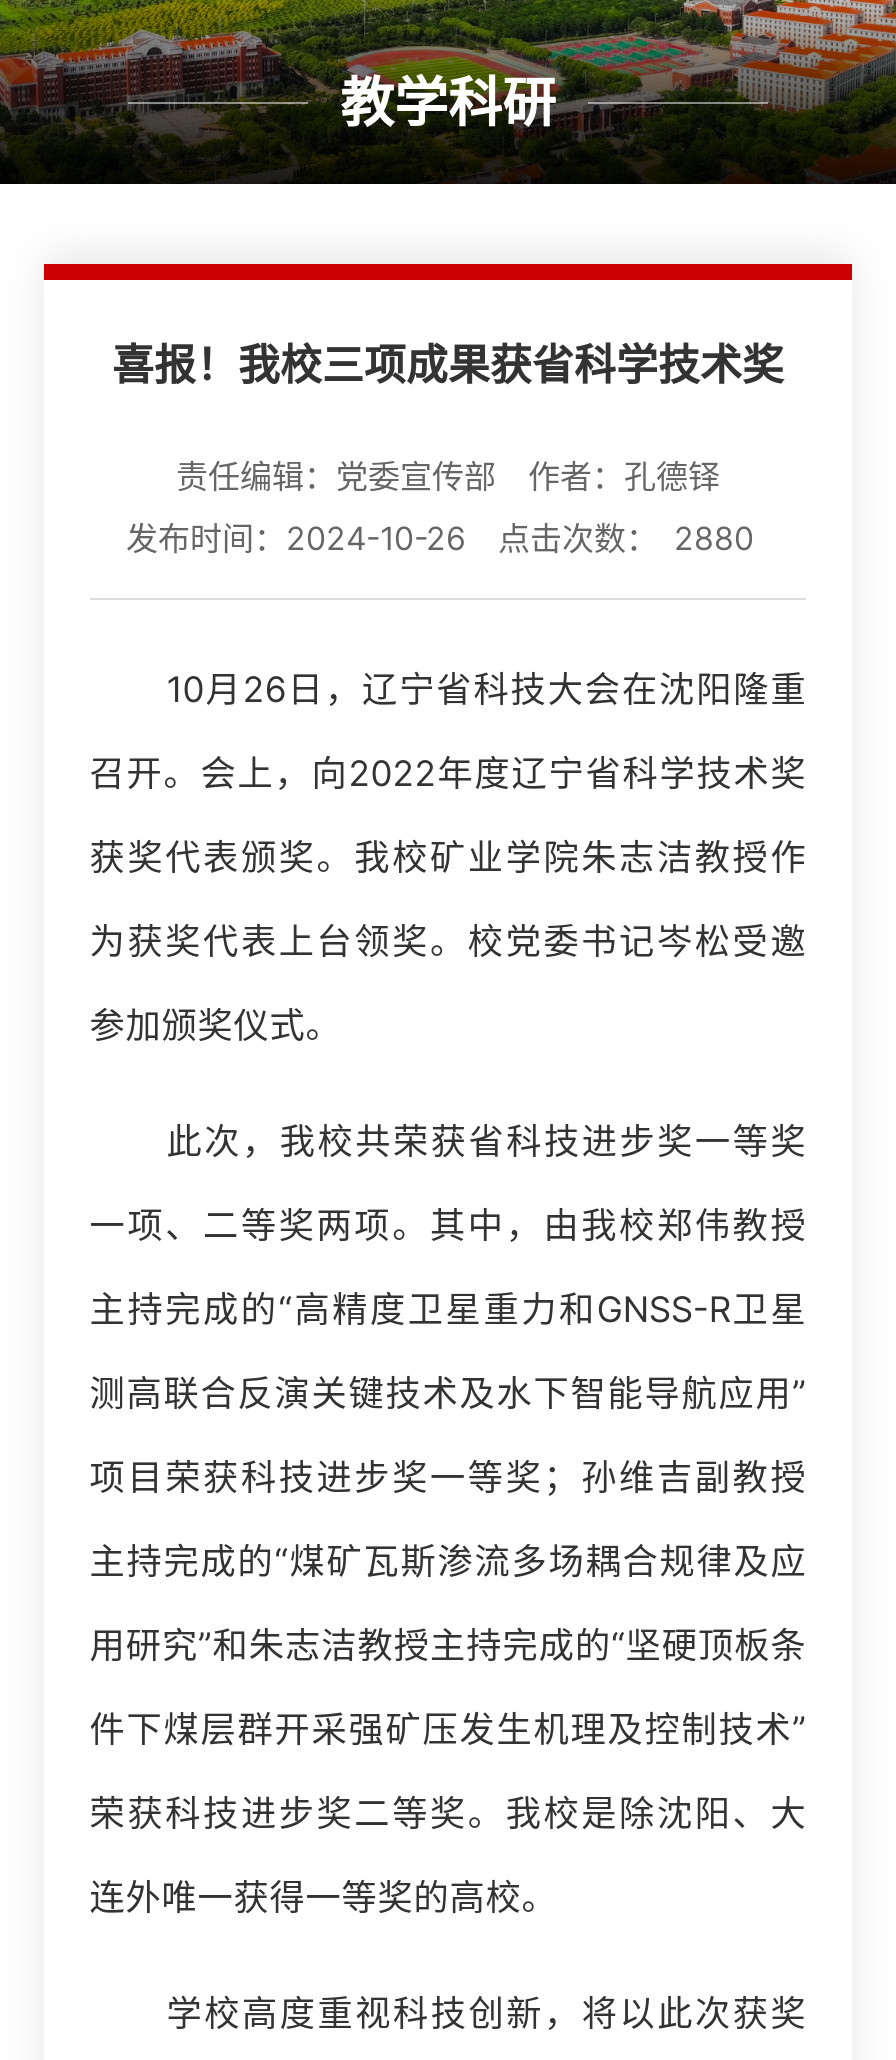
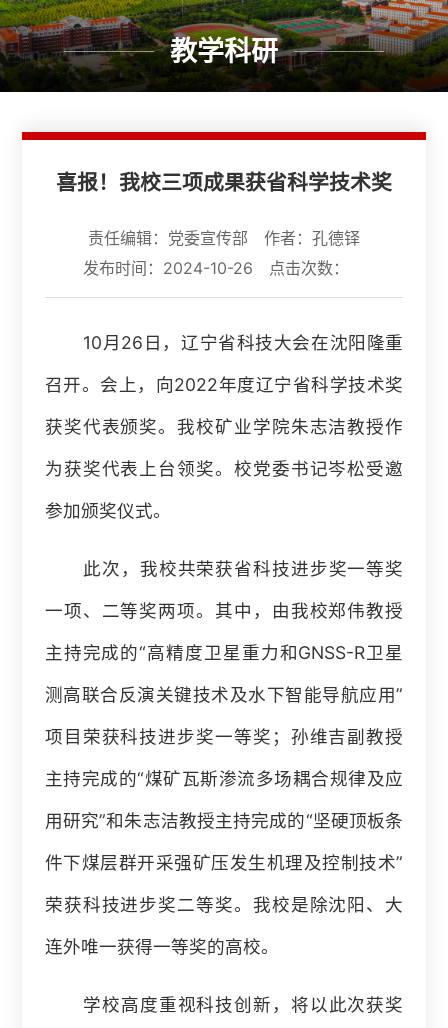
[498,519,754,559] 点击次数： 2880 -> [269,258,349,278] 点击次数：

